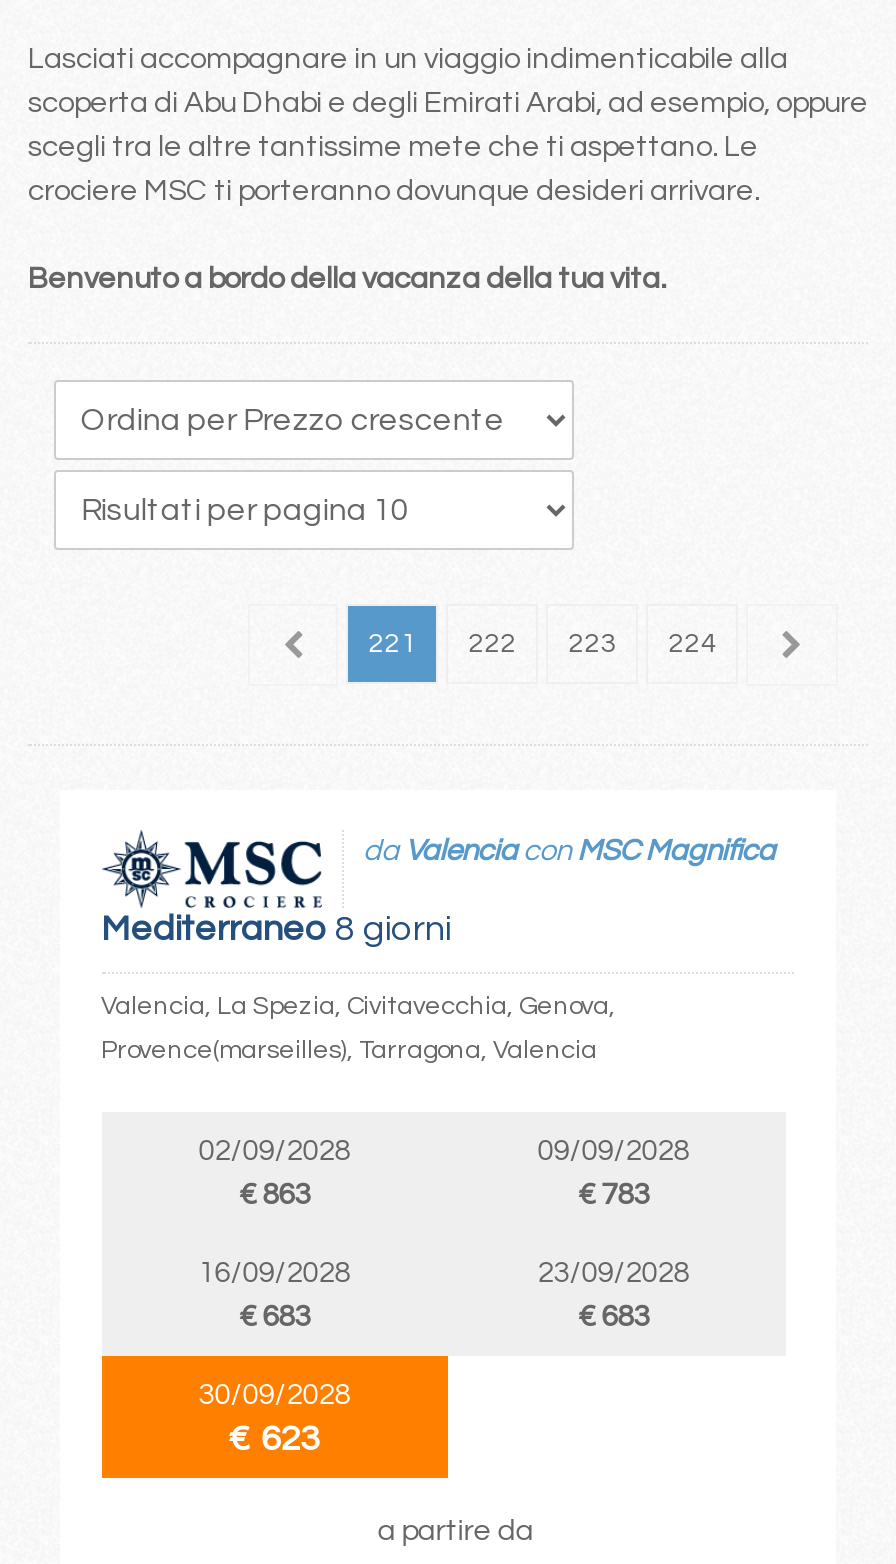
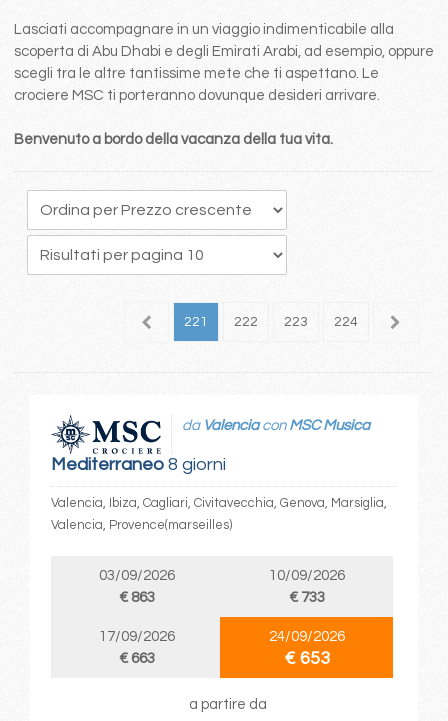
[363,835,775,865] da Valenciacon MSC Magnifica -> [181,418,369,433] da Valenciacon MSC Musica
[101,993,615,1021] Valencia, La Spezia, Civitavecchia, Genova, -> [50,496,386,510] Valencia, Ibiza, Cagliari, Civitavecchia, Genova, Marsiglia,
[101,1037,597,1065] Provence(marseilles), Tarragona, Valencia -> [50,518,231,532] Valencia, Provence(marseilles)
[198,1136,350,1166] 02/09/2028 -> [99,568,175,583] 03/09/2026
[198,1136,689,1331] 09/09/2028 | € 783 | 16/09/2028 | € 683 -> [99,568,345,666] 10/09/2026 | € 733 | 17/09/2026 | € 663
[198,1257,689,1457] 23/09/2028 | € 683 | 30/09/2028 | € 623 -> [269,629,345,668] 24/09/2026 | € 653

